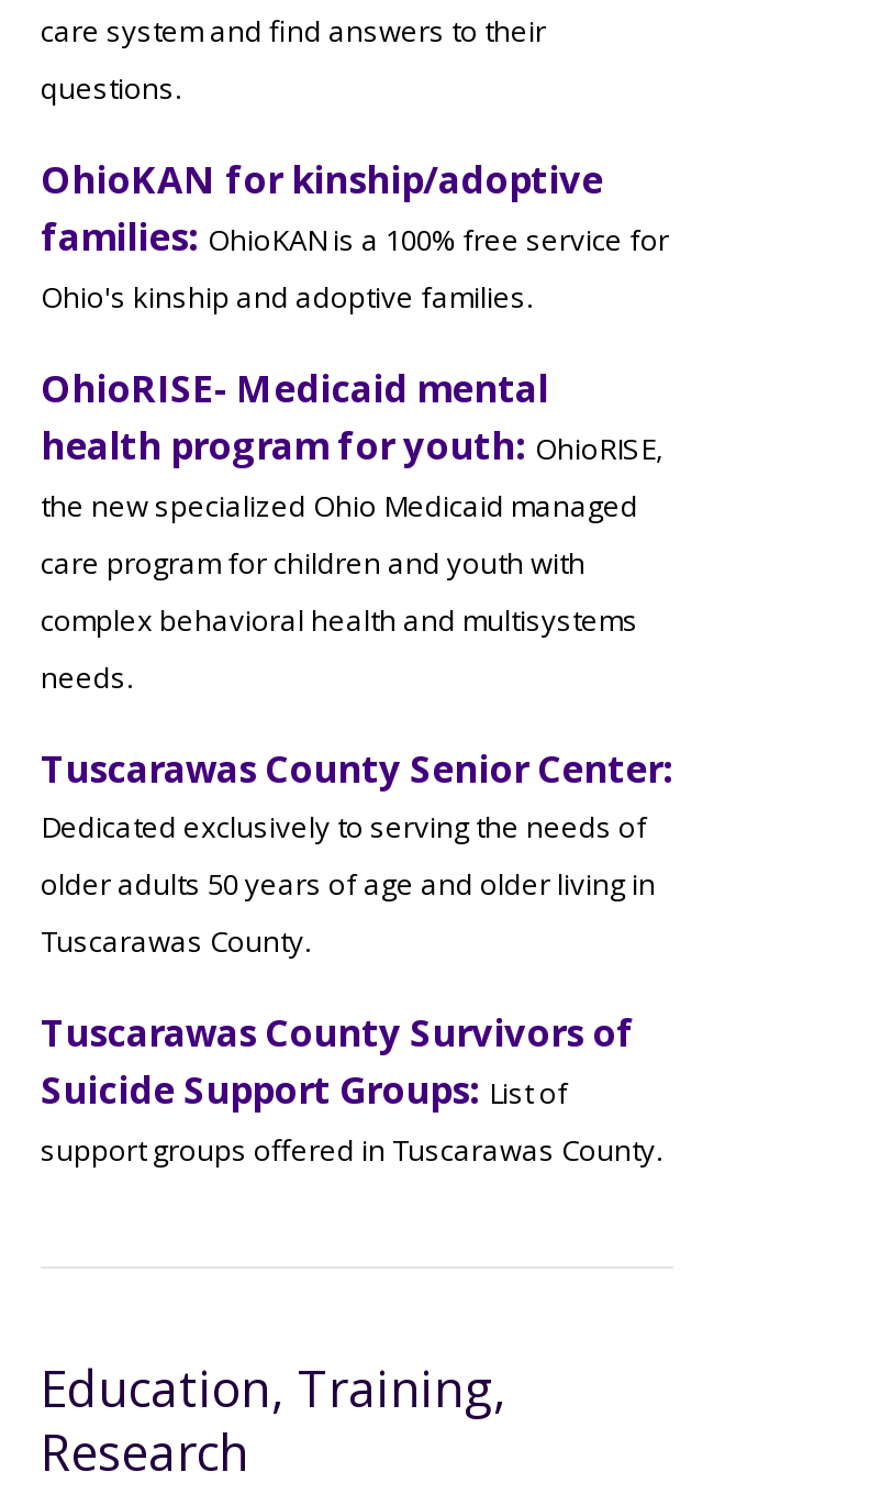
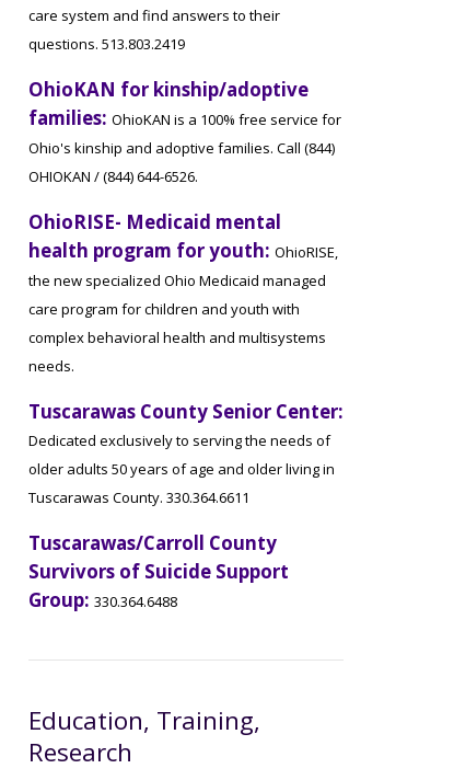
[41,69,181,109] questions. -> [28,34,185,54] questions. 513.803.2419
[41,278,533,317] Ohio's kinship and adoptive families. -> [28,138,335,187] Ohio's kinship and adoptive families. Call (844) | OHIOKAN / (844) 644-6526.
[41,922,311,962] Tuscarawas County. -> [28,488,249,508] Tuscarawas County. 330.364.6611
[41,1008,662,1171] Tuscarawas County Survivors of | Suicide Support Groups: List of | support groups offered in Tuscarawas County. -> [28,531,289,613] Tuscarawas/Carroll County | Survivors of Suicide Support | Group: 330.364.6488

